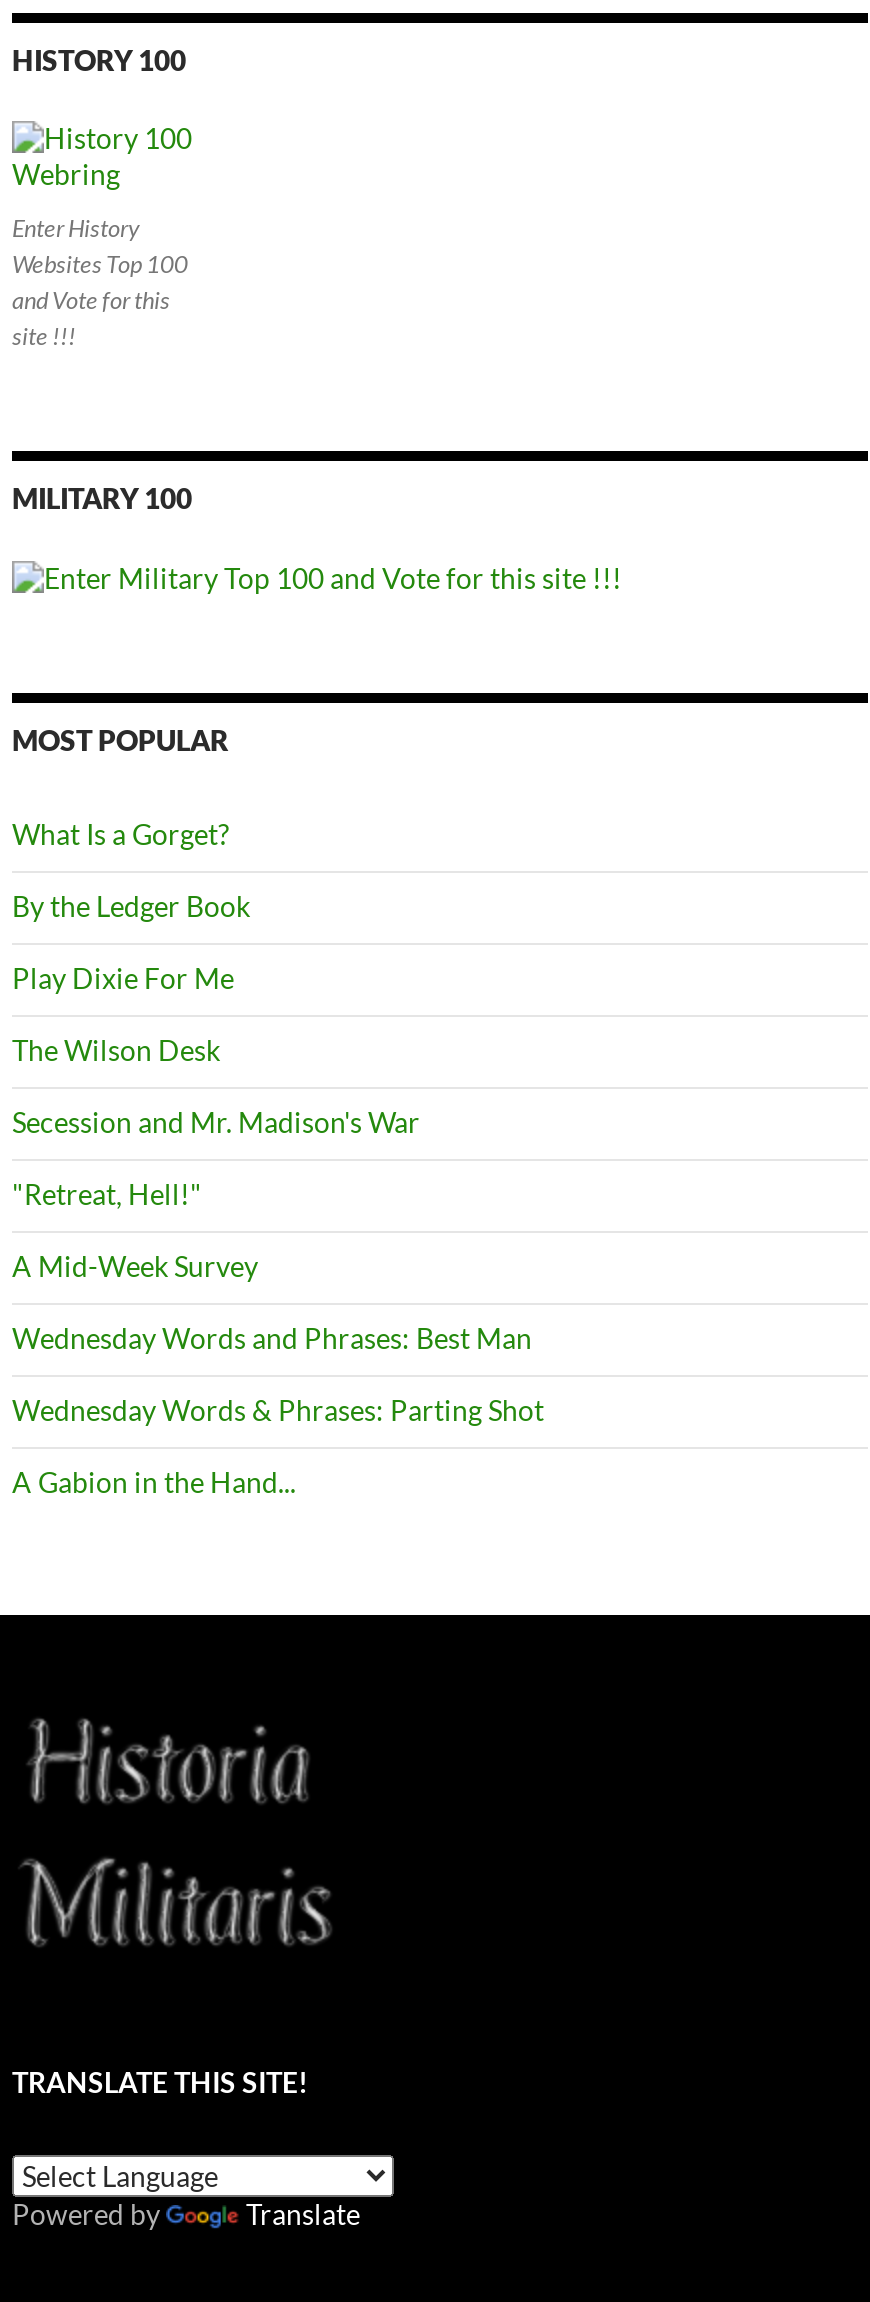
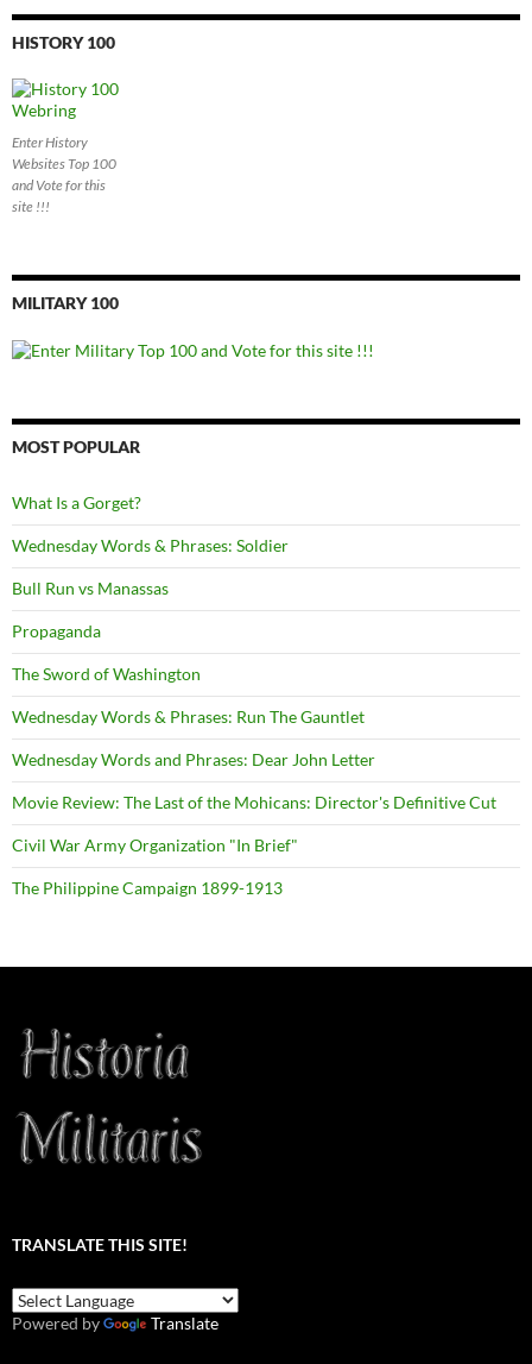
[12,889,250,923] By the Ledger Book -> [12,535,289,556] Wednesday Words & Phrases: Soldier
[12,961,234,995] Play Dixie For Me -> [12,578,169,598] Bull Run vs Manassas
[12,1033,220,1067] The Wilson Desk -> [12,621,101,641] Propaganda
[12,1105,420,1139] Secession and Mr. Madison's War -> [12,664,201,684] The Sword of Washington
[12,1177,202,1211] "Retreat, Hell!" -> [12,707,365,727] Wednesday Words & Phrases: Run The Gauntlet
[12,1249,258,1283] A Mid-Week Survey -> [12,749,375,770] Wednesday Words and Phrases: Dear John Letter
[12,1321,532,1355] Wednesday Words and Phrases: Best Man -> [12,792,496,812] Movie Review: The Last of the Mohicans: Director's Definitive Cut
[12,1393,544,1427] Wednesday Words & Phrases: Parting Shot -> [12,835,298,855] Civil War Army Organization "In Brief"
[12,1465,296,1499] A Gabion in the Hand... -> [12,878,283,898] The Philippine Campaign 1899-1913

